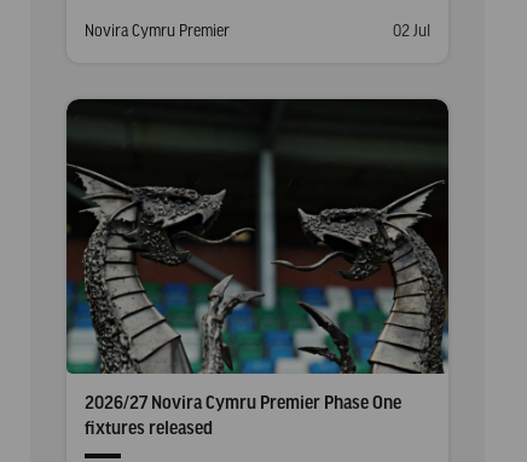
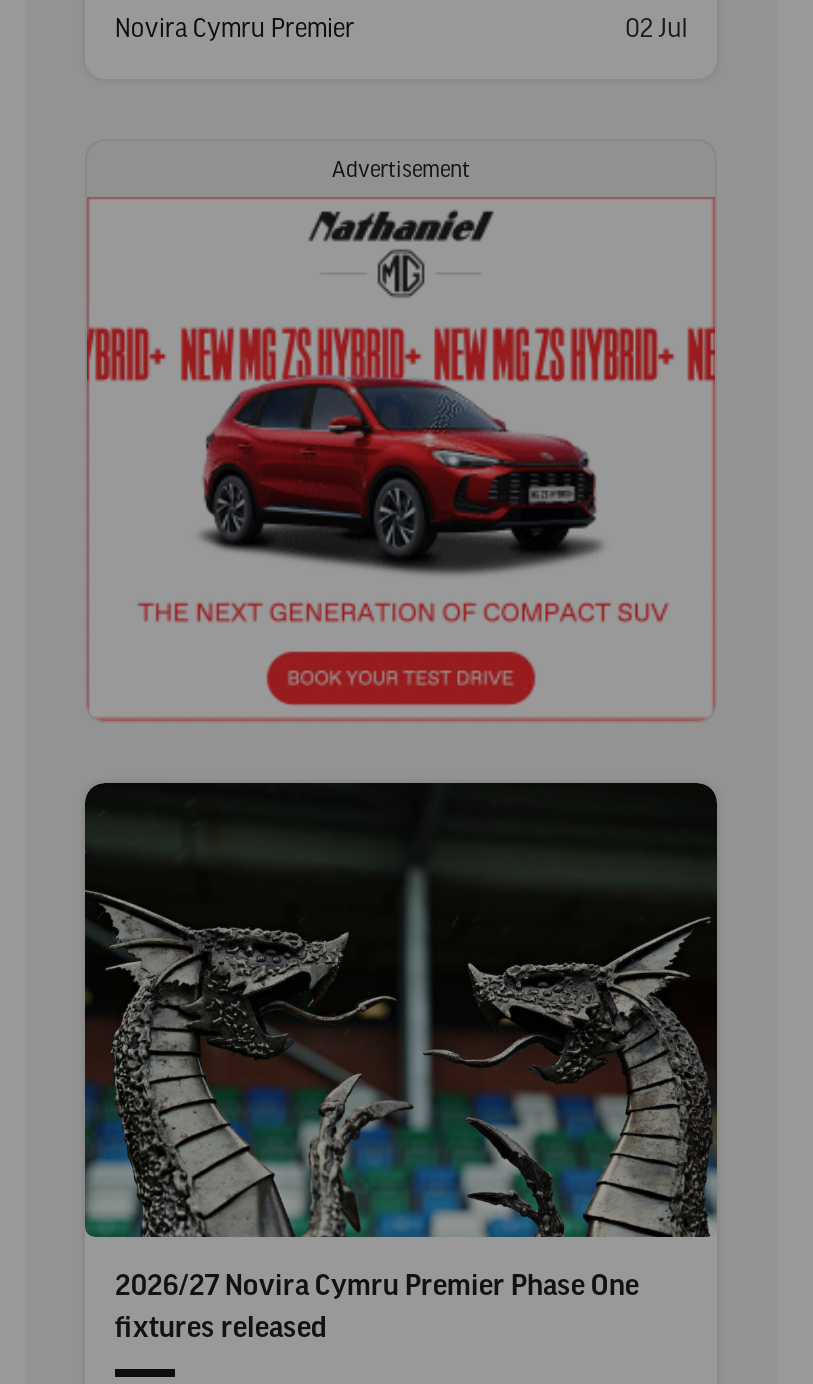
none -> [85,195,717,723] [image]
none -> [332,157,470,181] Advertisement

